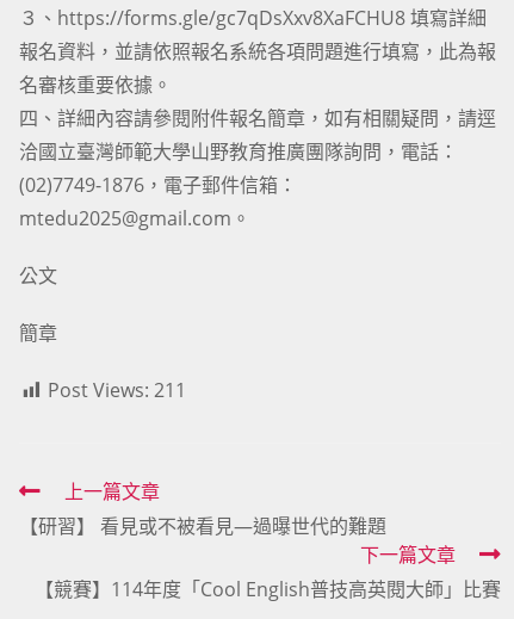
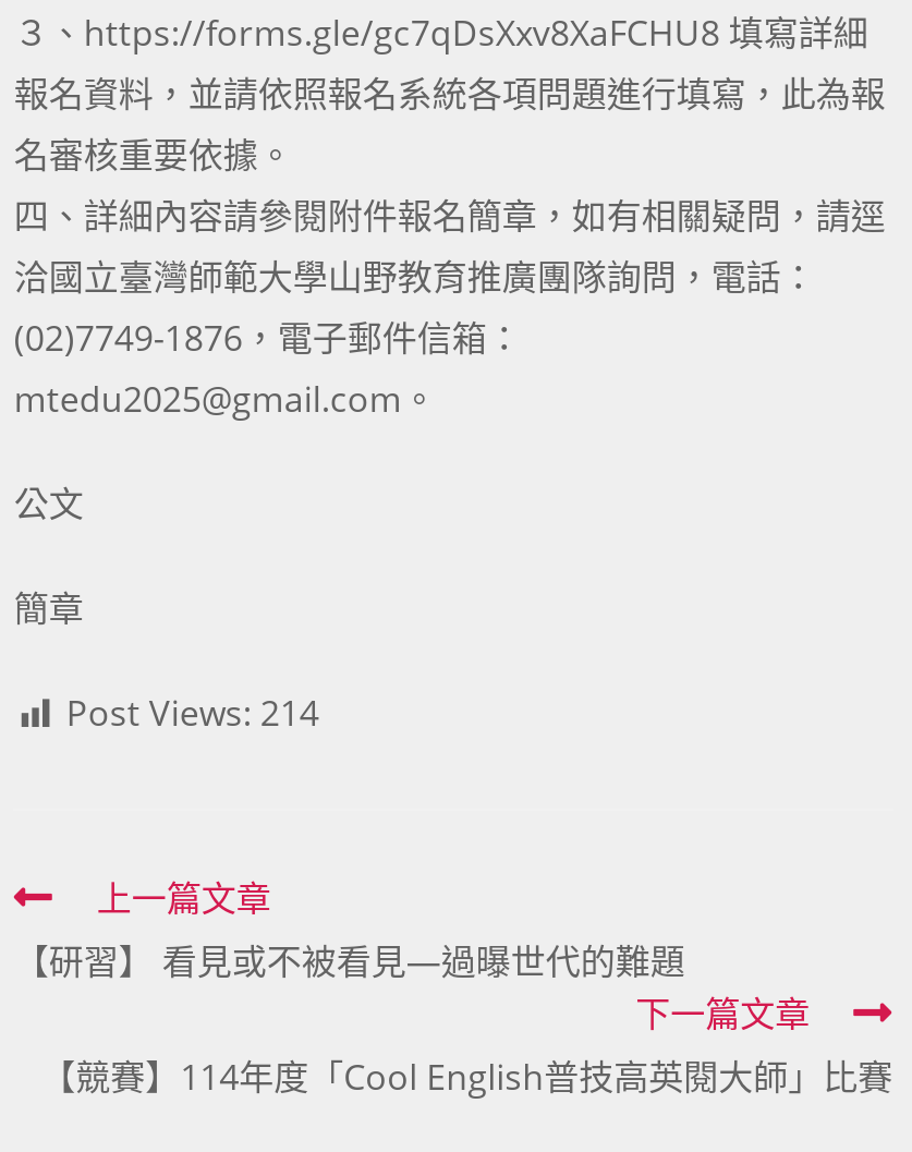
[48,377,187,403] Post Views: 211 -> [66,689,319,737] Post Views: 214

